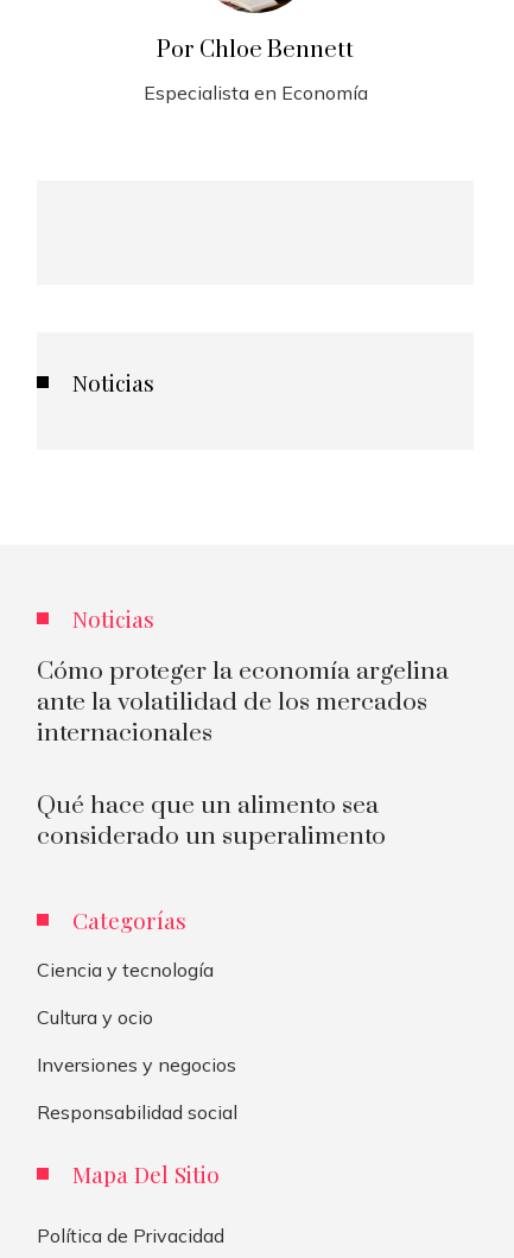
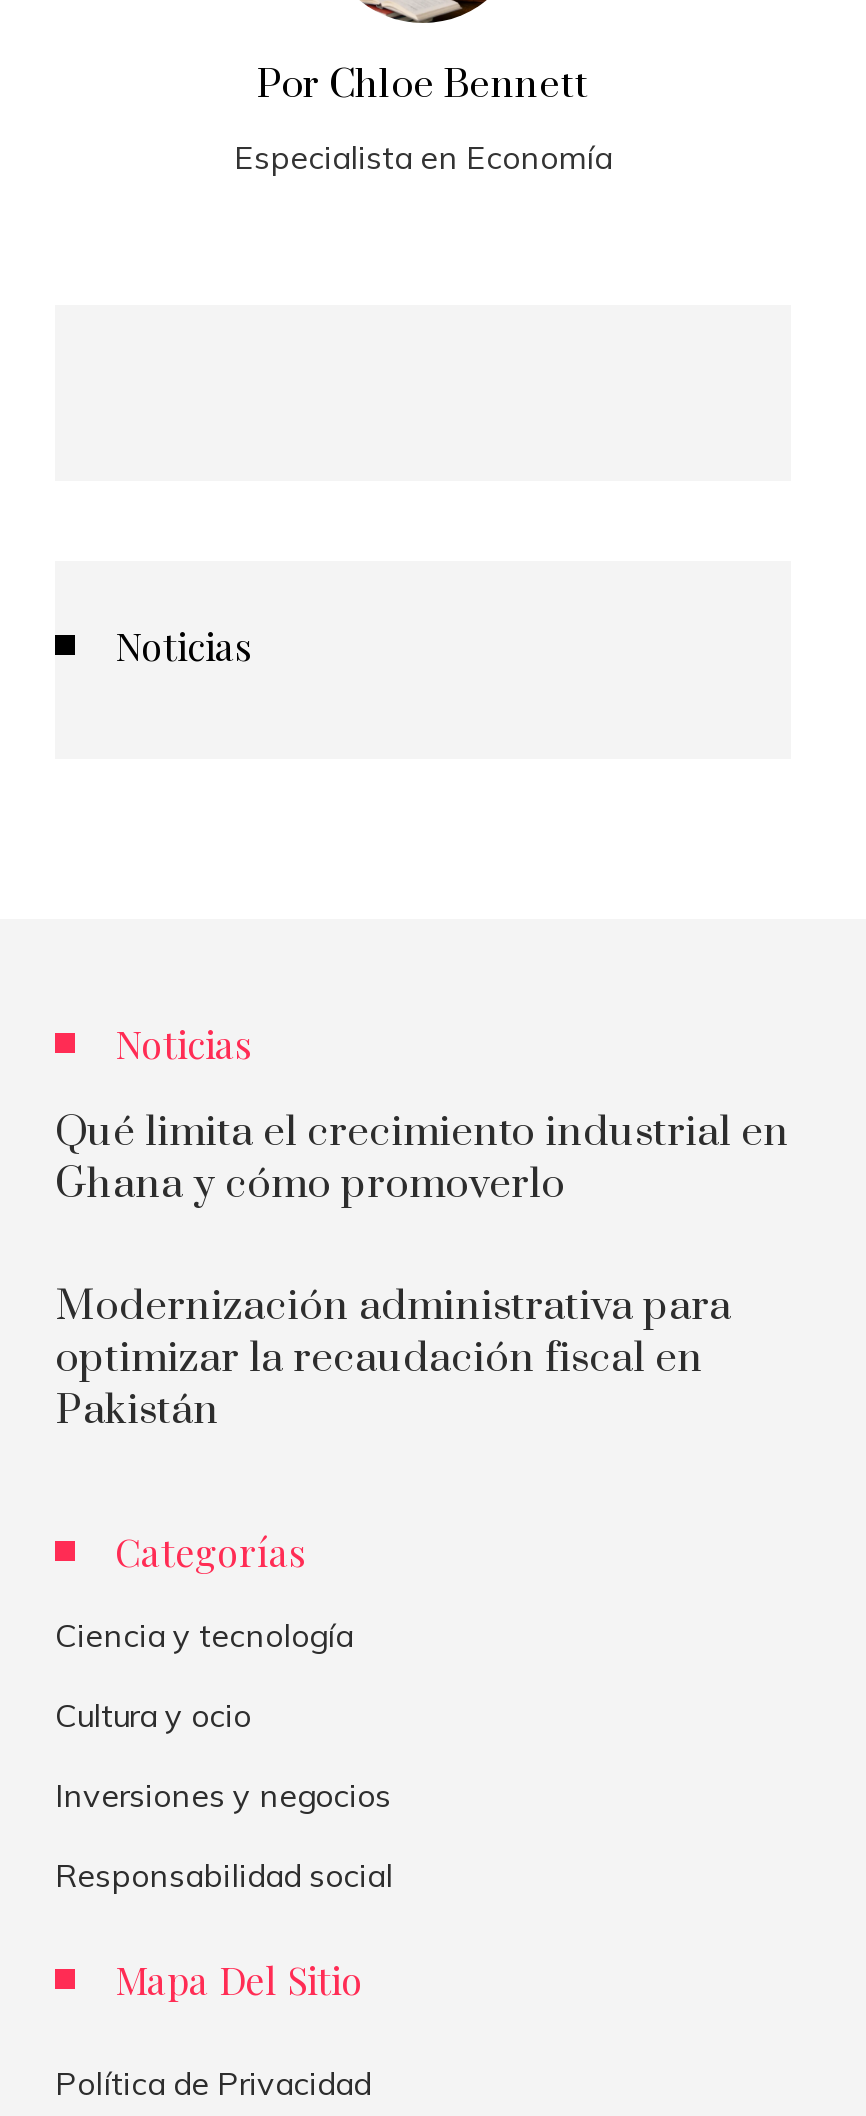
[37,656,449,749] Cómo proteger la economía argelina | ante la volatilidad de los mercados | internacionales -> [55,1106,789,1210] Qué limita el crecimiento industrial en | Ghana y cómo promoverlo
[37,790,386,852] Qué hace que un alimento sea | considerado un superalimento -> [55,1280,731,1436] Modernización administrativa para | optimizar la recaudación fiscal en | Pakistán

